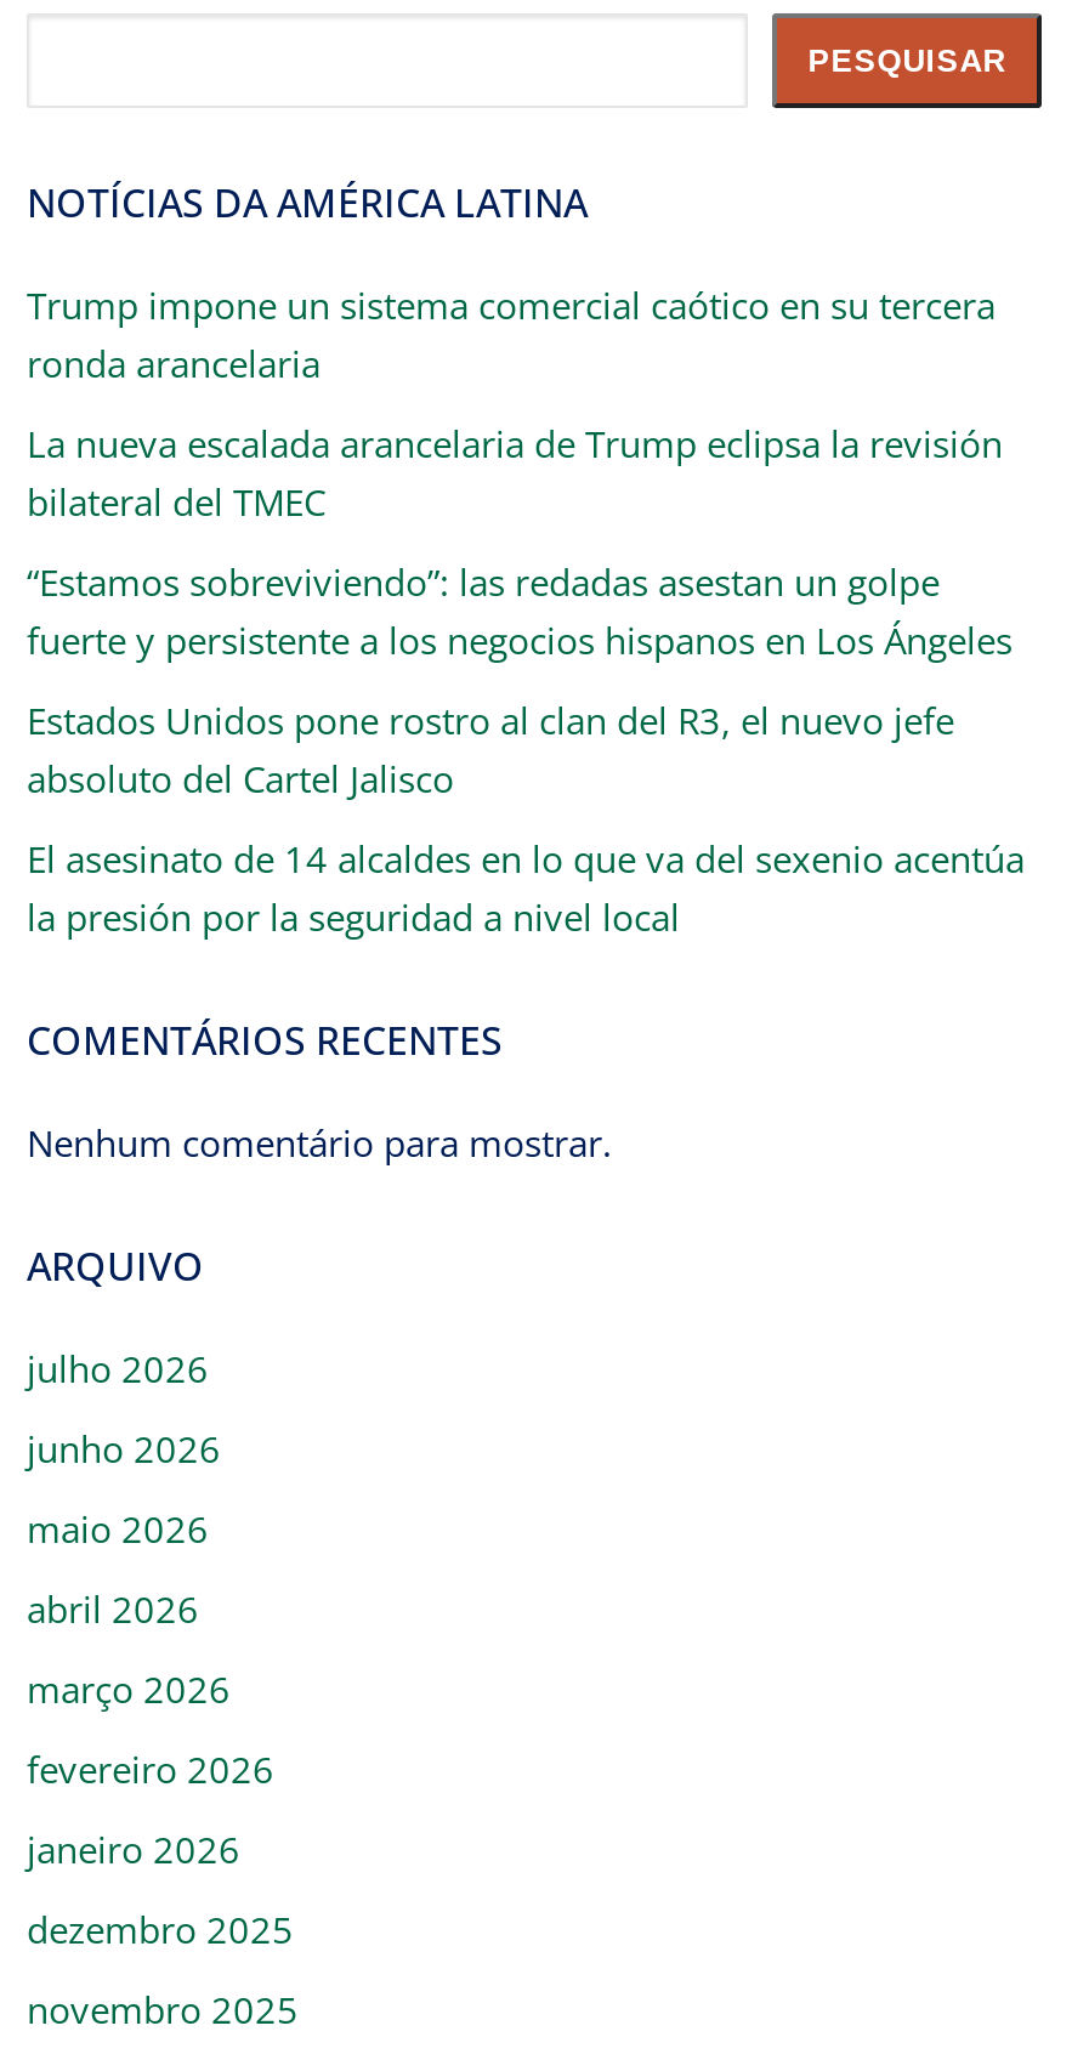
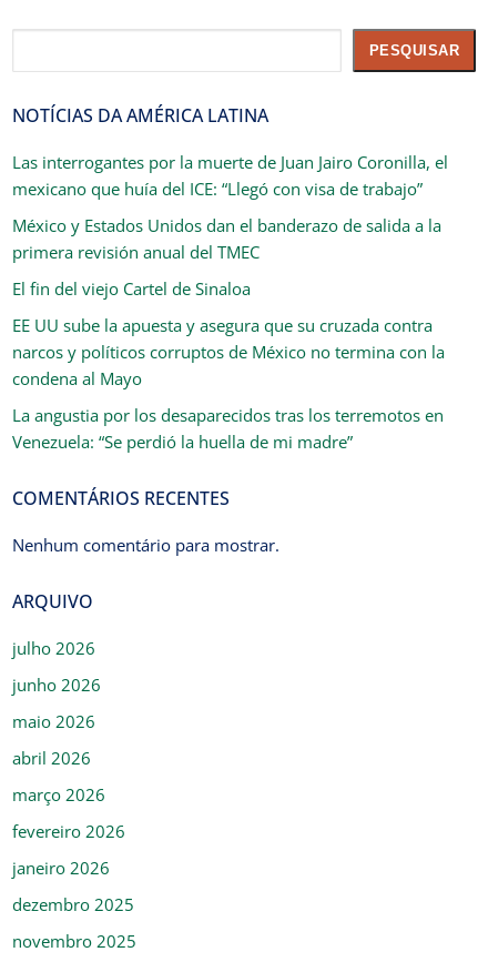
[27,281,996,388] Trump impone un sistema comercial caótico en su tercera | ronda arancelaria -> [12,151,448,200] Las interrogantes por la muerte de Juan Jairo Coronilla, el | mexicano que huía del ICE: “Llegó con visa de trabajo”
[27,420,1003,527] La nueva escalada arancelaria de Trump eclipsa la revisión | bilateral del TMEC -> [12,215,441,263] México y Estados Unidos dan el banderazo de salida a la | primera revisión anual del TMEC
[27,558,1013,665] “Estamos sobreviviendo”: las redadas asestan un golpe | fuerte y persistente a los negocios hispanos en Los Ángeles -> [12,278,251,300] El fin del viejo Cartel de Sinaloa
[27,697,954,803] Estados Unidos pone rostro al clan del R3, el nuevo jefe | absoluto del Cartel Jalisco -> [12,314,445,390] EE UU sube la apuesta y asegura que su cruzada contra | narcos y políticos corruptos de México no termina con la | condena al Mayo
[27,835,1025,942] El asesinato de 14 alcaldes en lo que va del sexenio acentúa | la presión por la seguridad a nivel local -> [12,404,444,453] La angustia por los desaparecidos tras los terremotos en | Venezuela: “Se perdió la huella de mi madre”

